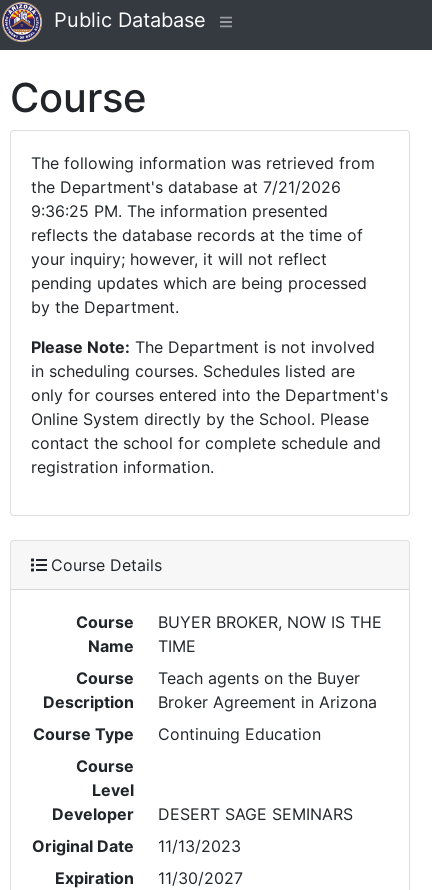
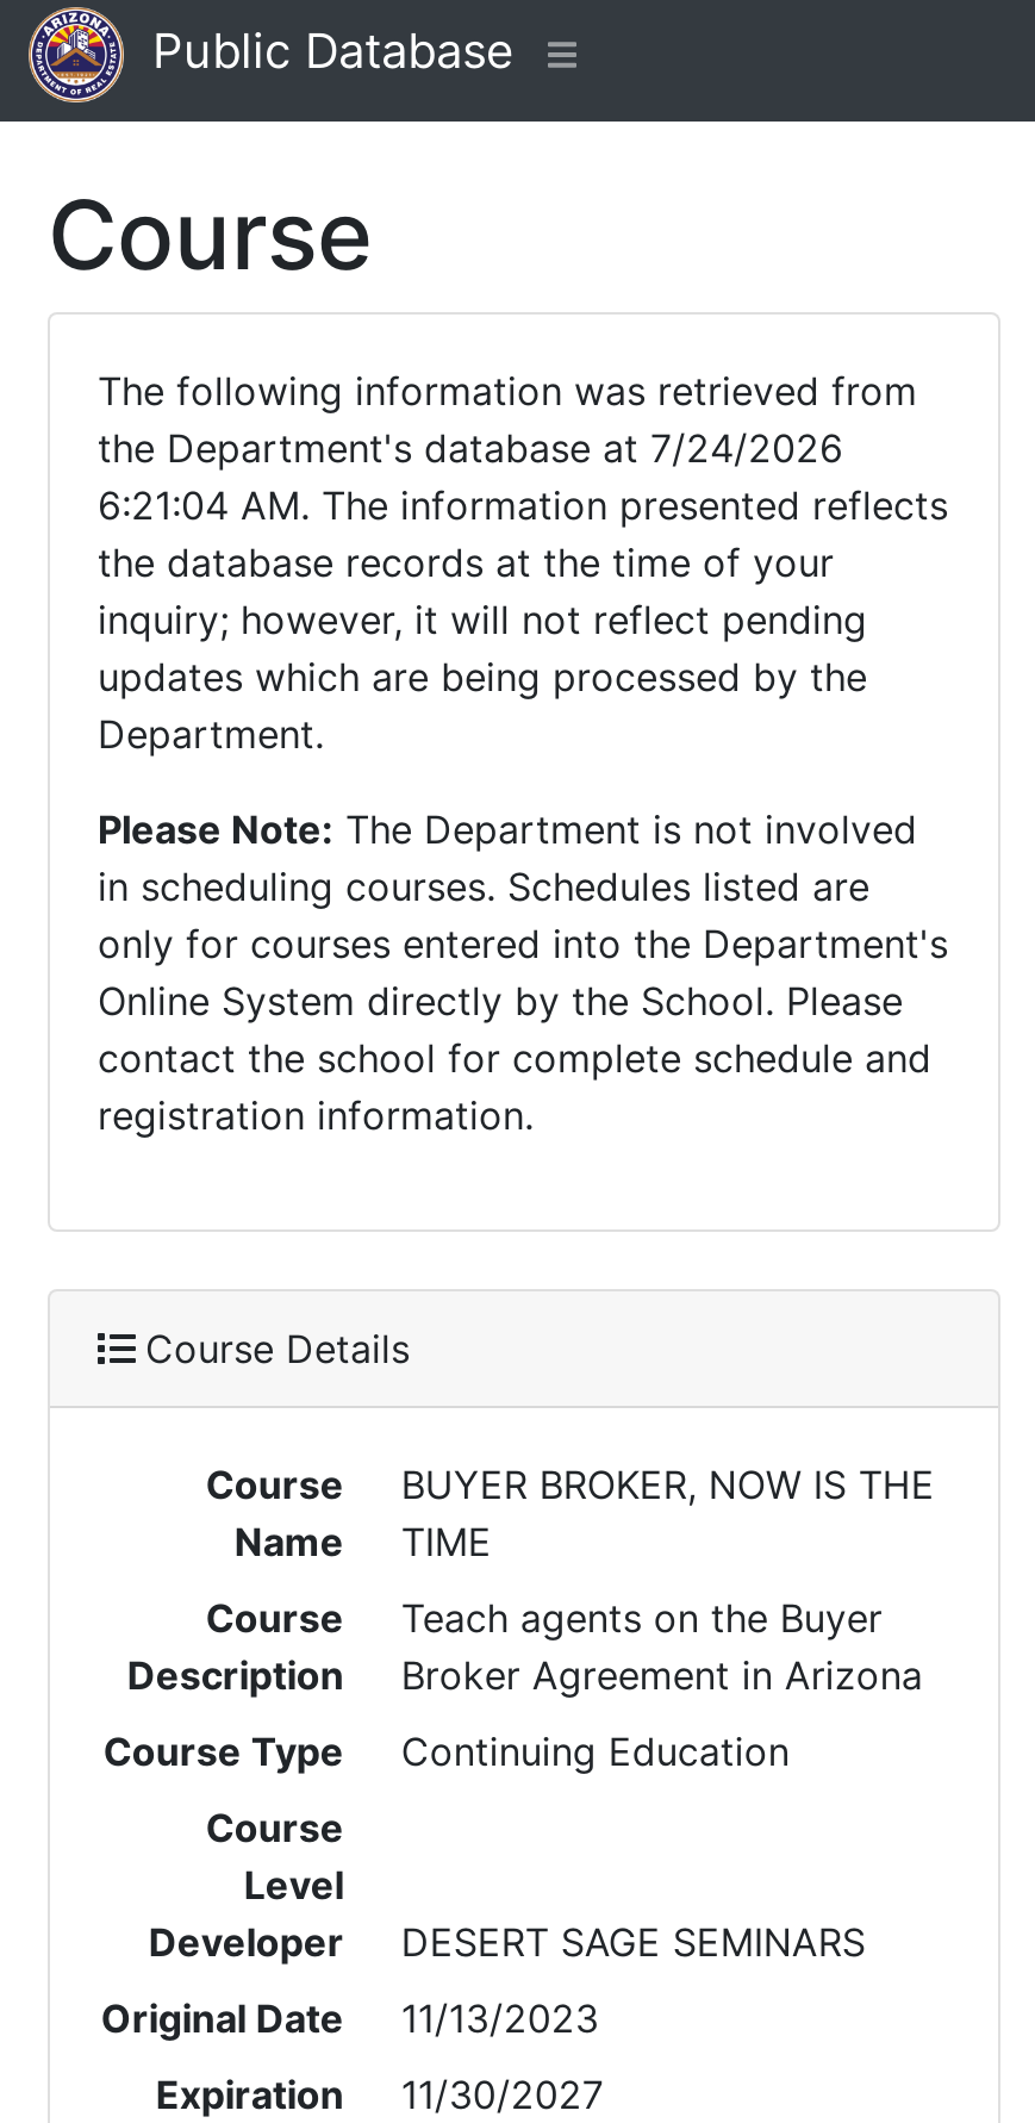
[31,177,367,317] the Department's database at 7/21/2026 | 9:36:25 PM. The information presented | reflects the database records at the time of | your inquiry; however, it will not reflect | pending updates which are being processed | by the Department. -> [98,424,948,758] the Department's database at 7/24/2026 | 6:21:04 AM. The information presented reflects | the database records at the time of your | inquiry; however, it will not reflect pending | updates which are being processed by the | Department.

